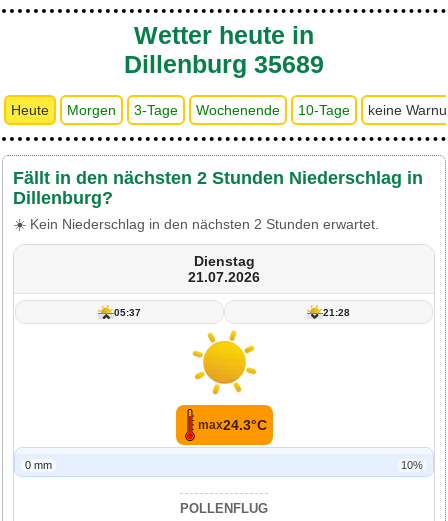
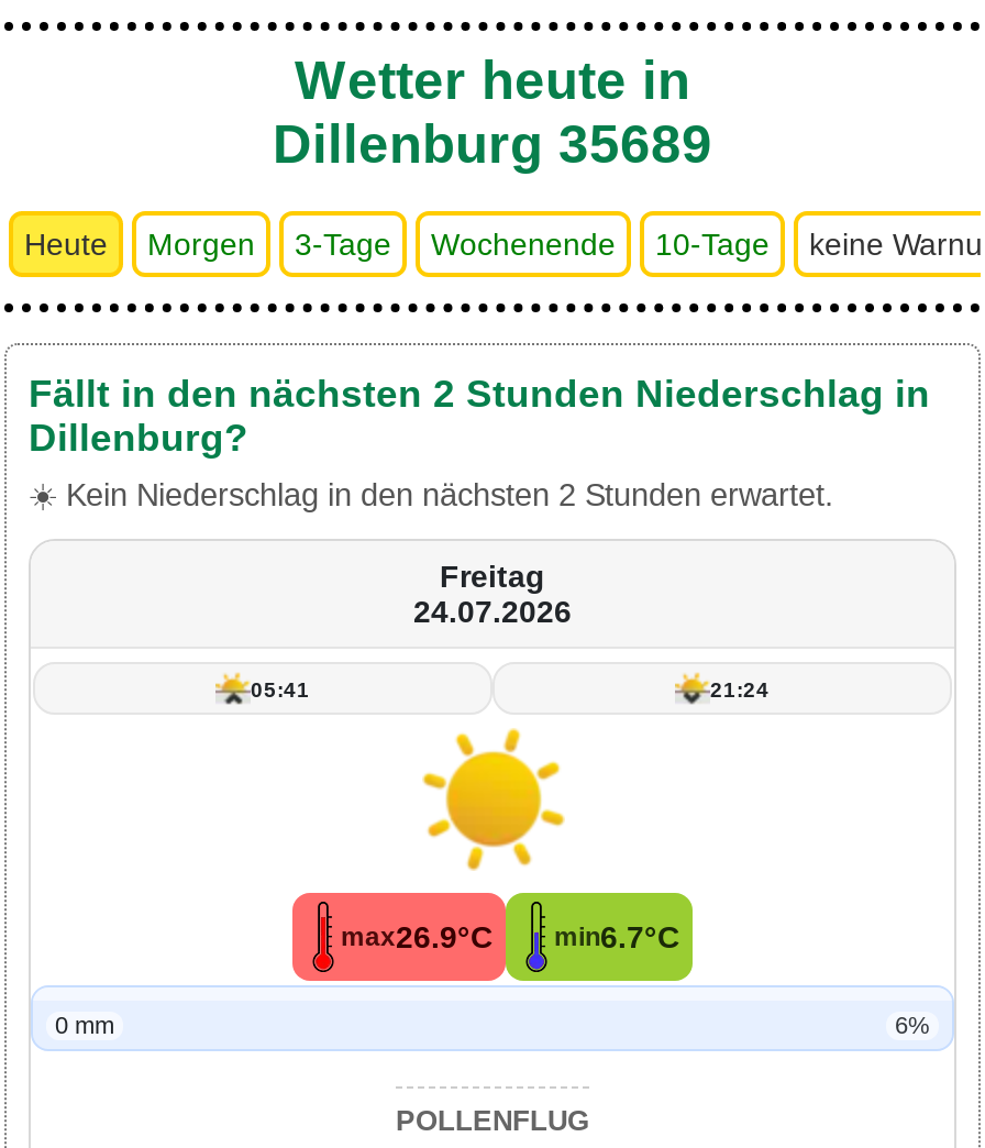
[188,253,260,285] Dienstag | 21.07.2026 -> [413,559,572,629] Freitag | 24.07.2026
[114,306,350,317] 05:37 | 21:28 -> [251,676,770,700] 05:41 | 21:24
[197,417,266,433] max24.3°C -> [341,919,679,954] max26.9°C | min6.7°C
[401,459,423,471] 10% -> [895,1012,930,1038] 6%

